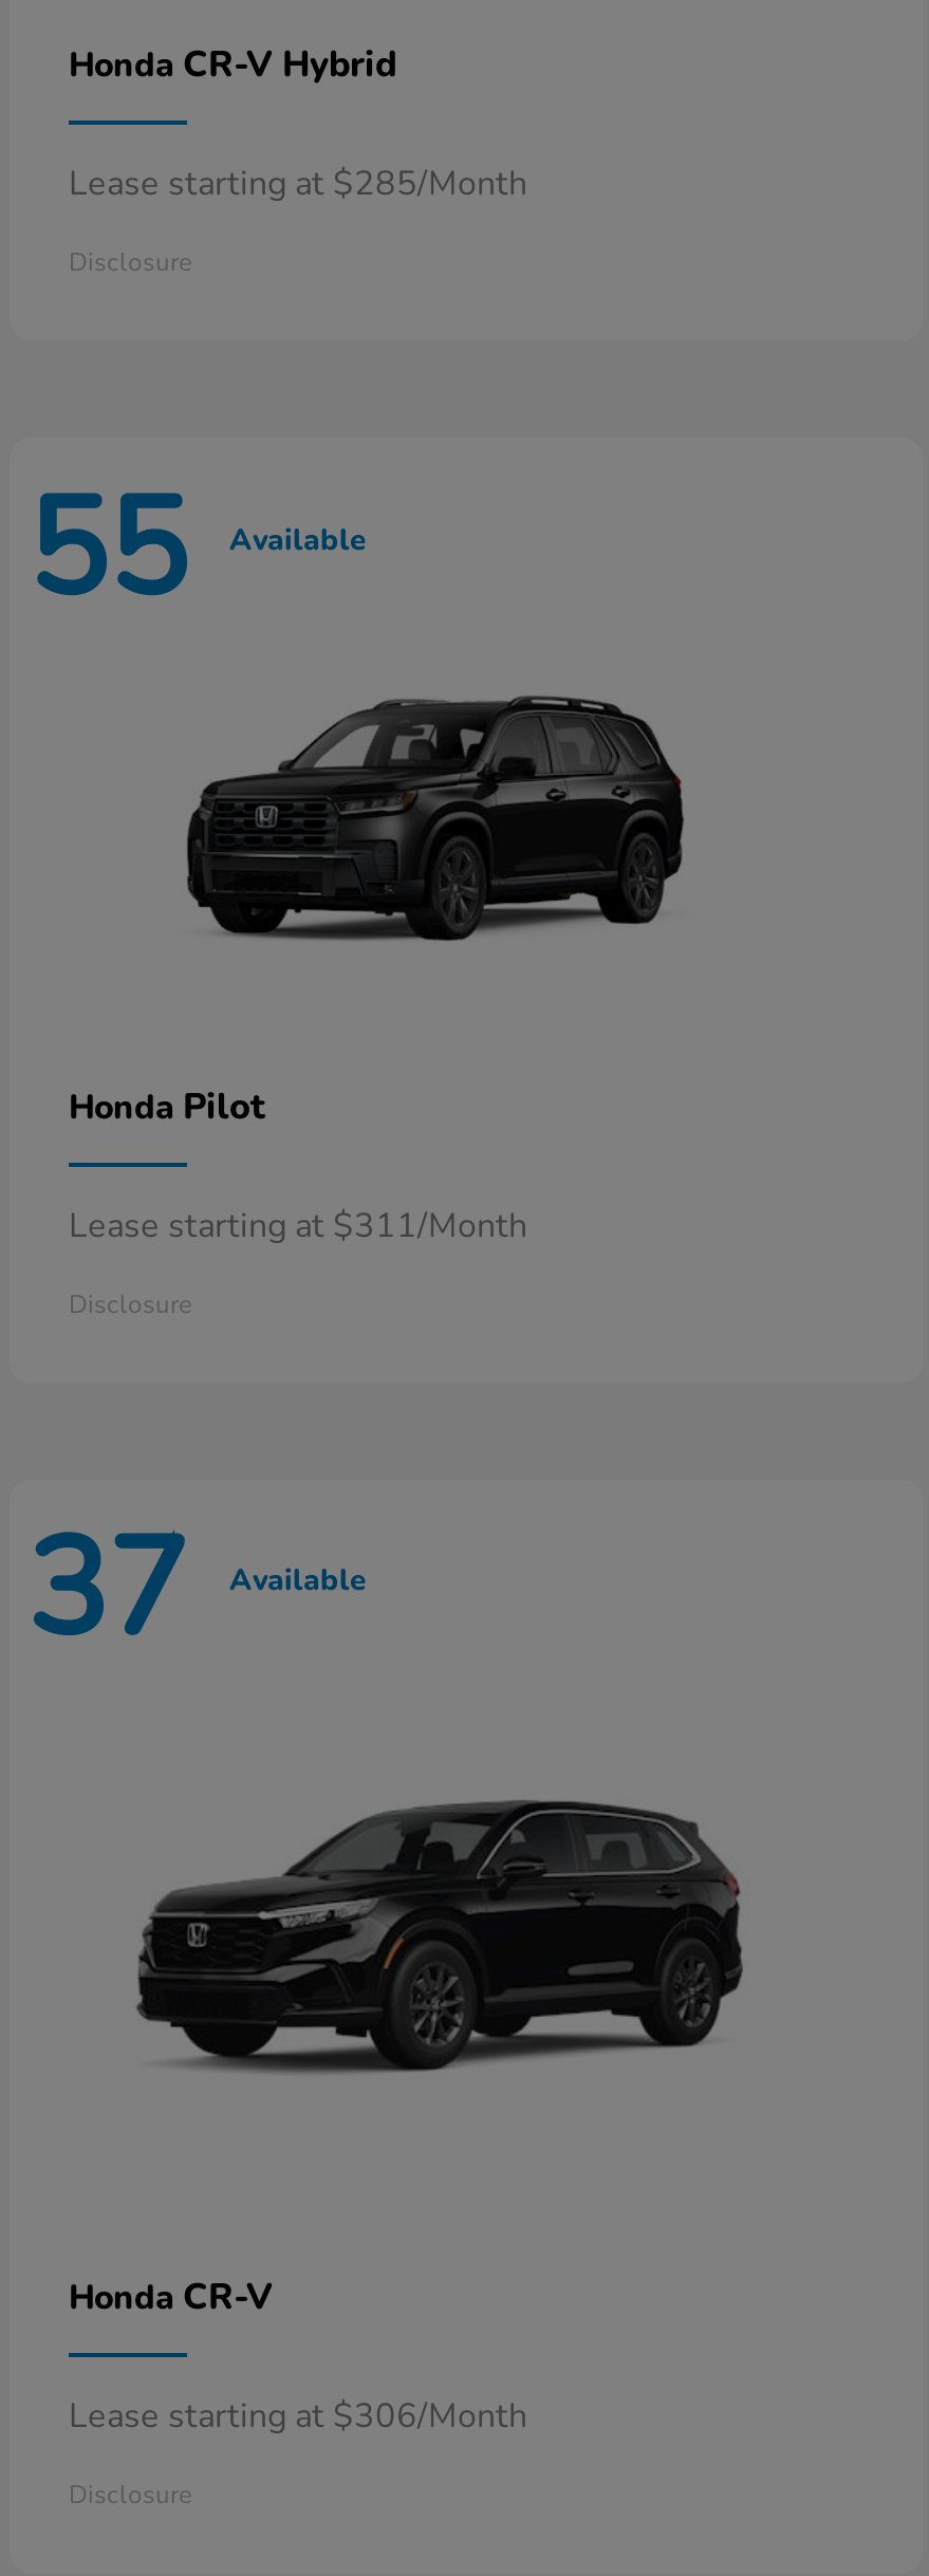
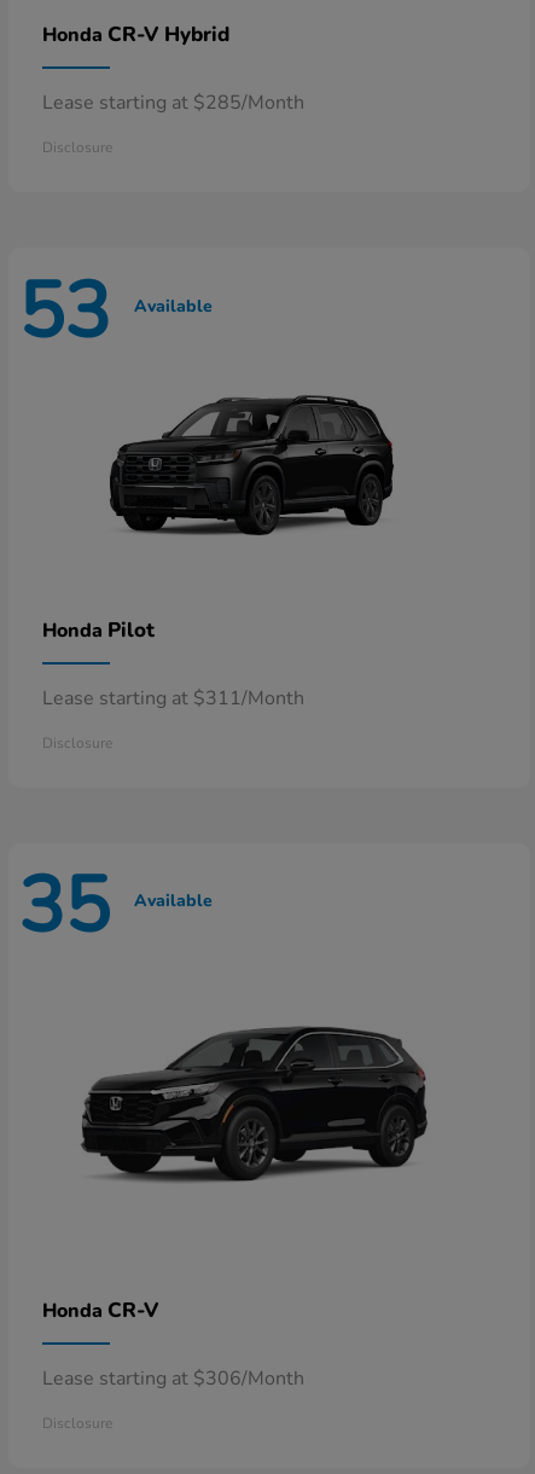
[26,456,367,642] 55 Available -> [18,258,213,364] 53 Available
[26,1497,367,1683] 37 Available -> [18,853,213,960] 35 Available

